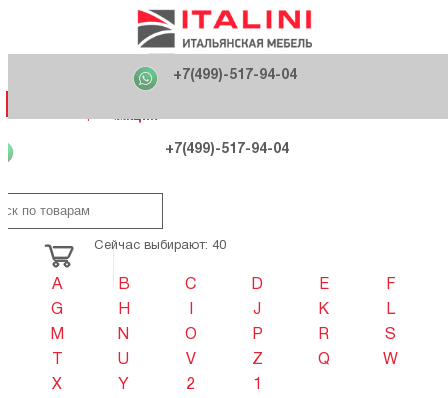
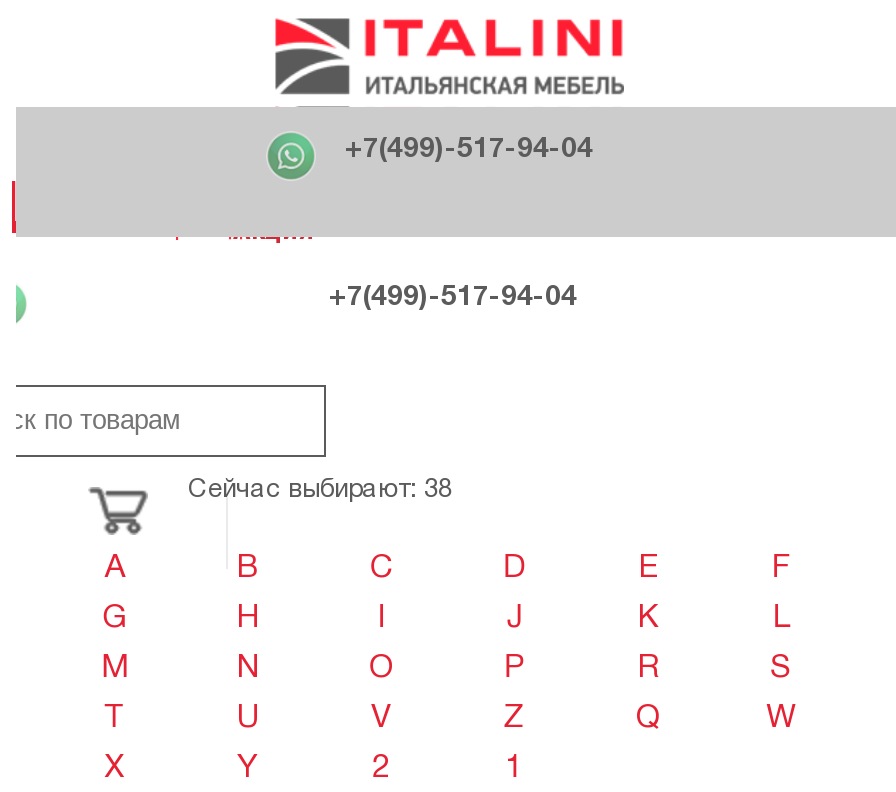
[94,240,226,252] Сейчас выбирают: 40 -> [188,479,452,503] Сейчас выбирают: 38

